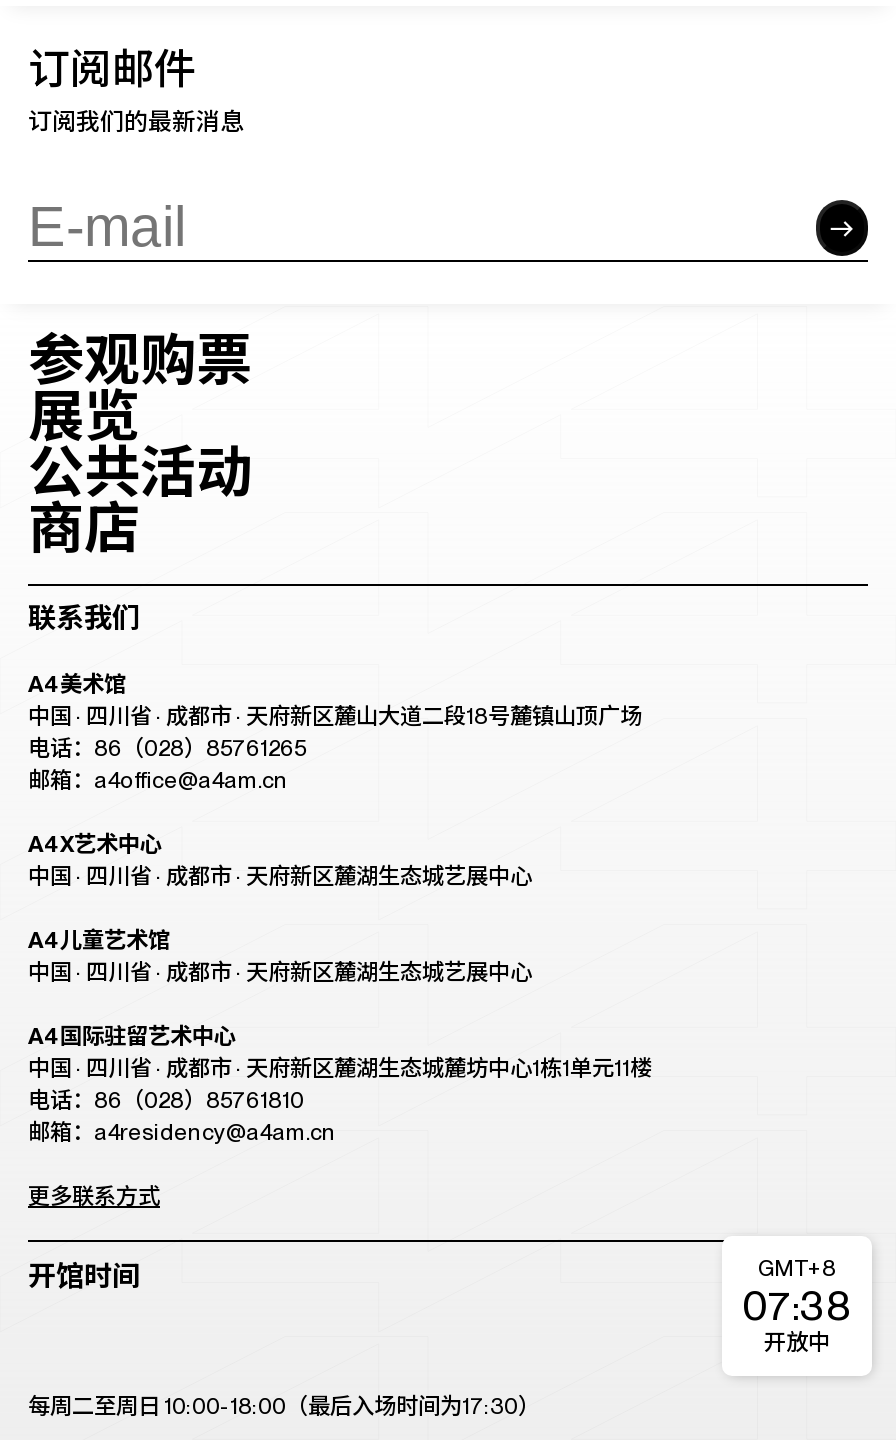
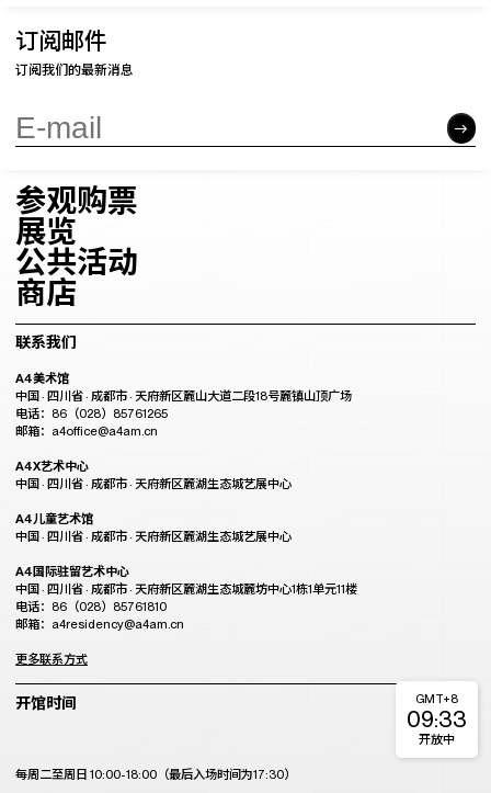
[742,1283,852,1331] 07:38 -> [407,707,467,733] 09:33

